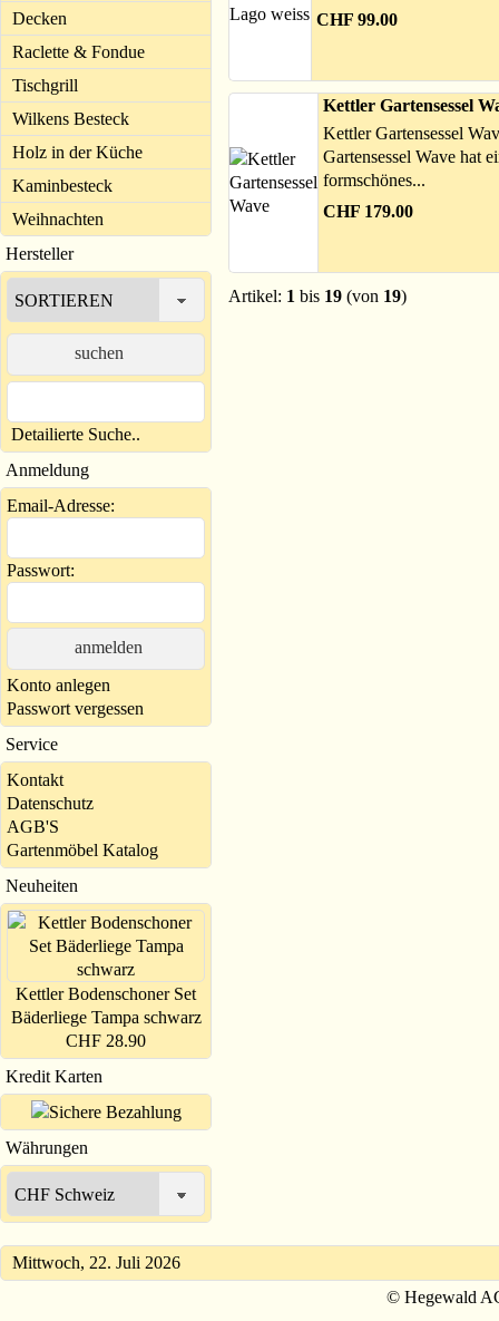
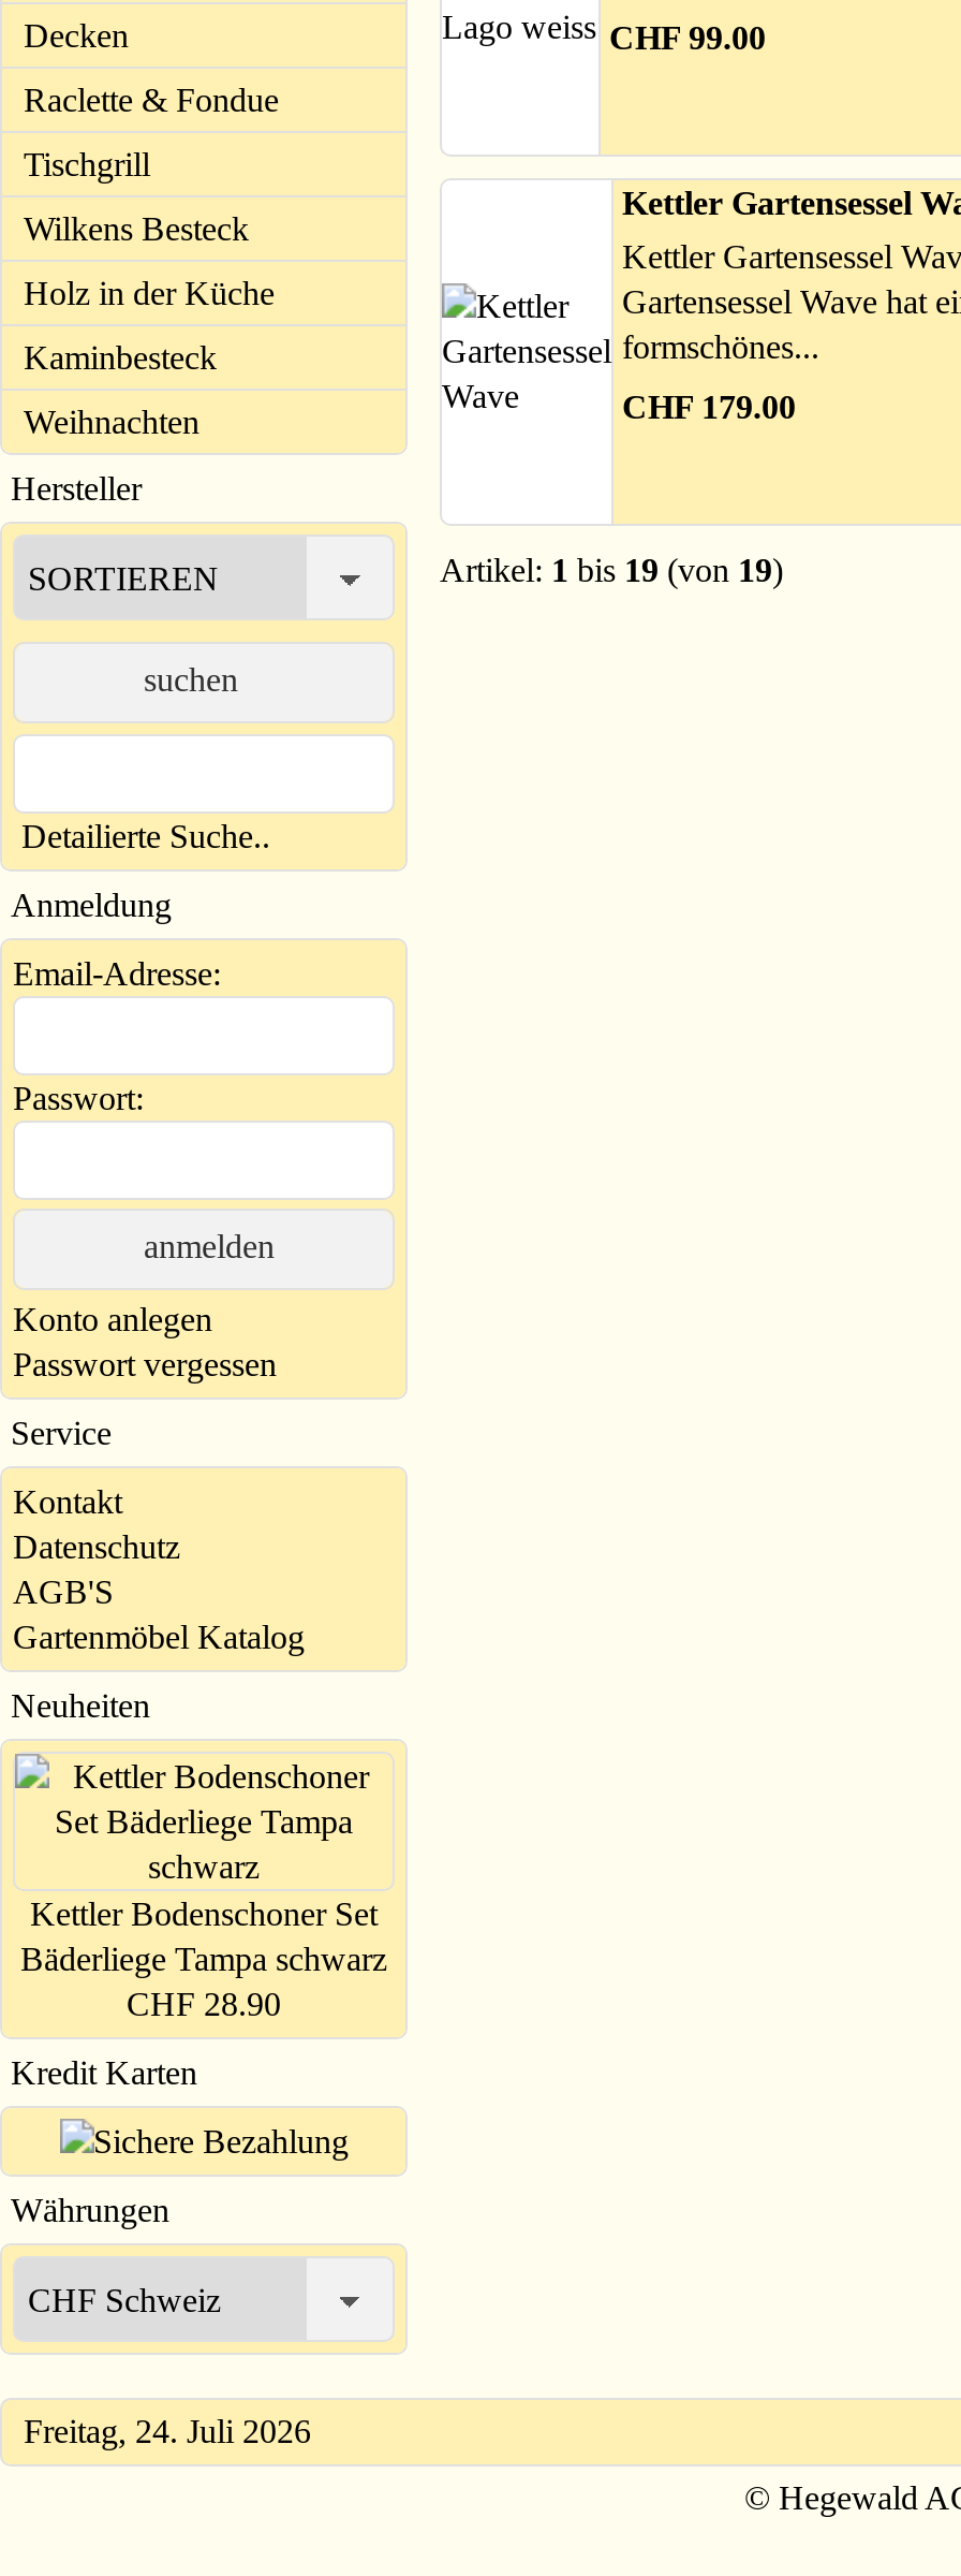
[12,1253,180,1272] Mittwoch, 22. Juli 2026 -> [24,2413,311,2449] Freitag, 24. Juli 2026

